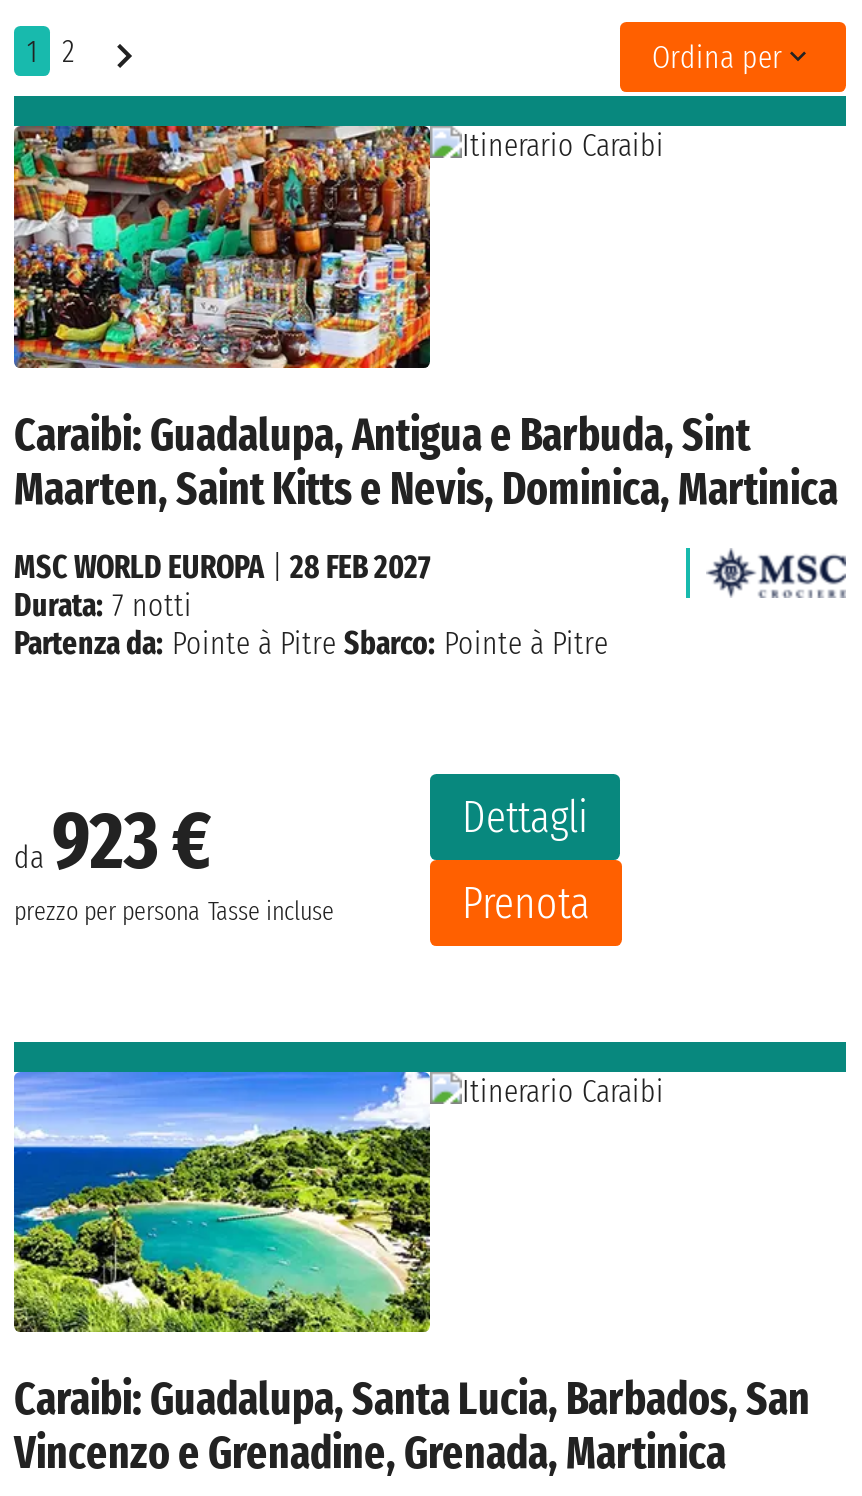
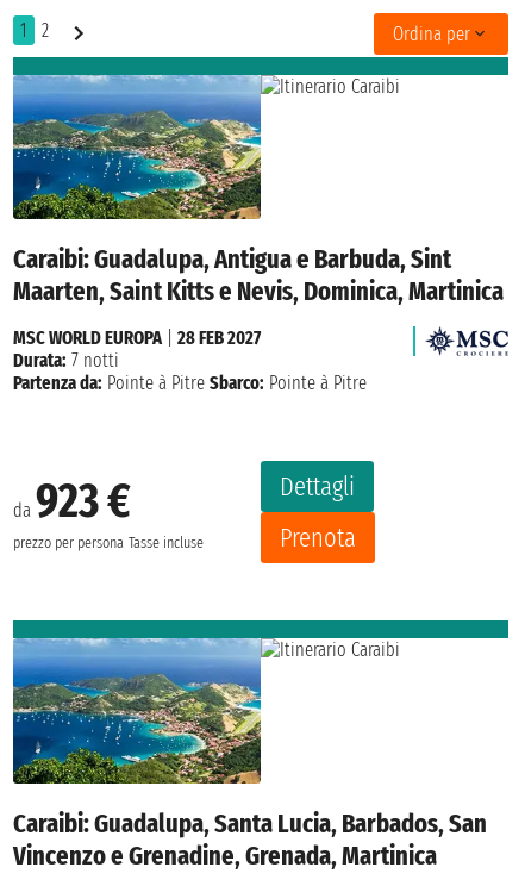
[12,124,432,370] [image] -> [12,74,262,220] [image]
[12,1072,432,1334] [image] -> [12,637,262,785] [image]

